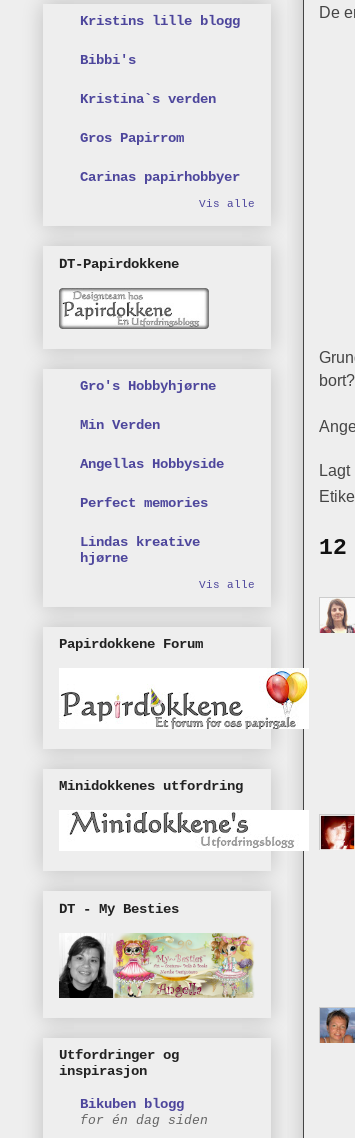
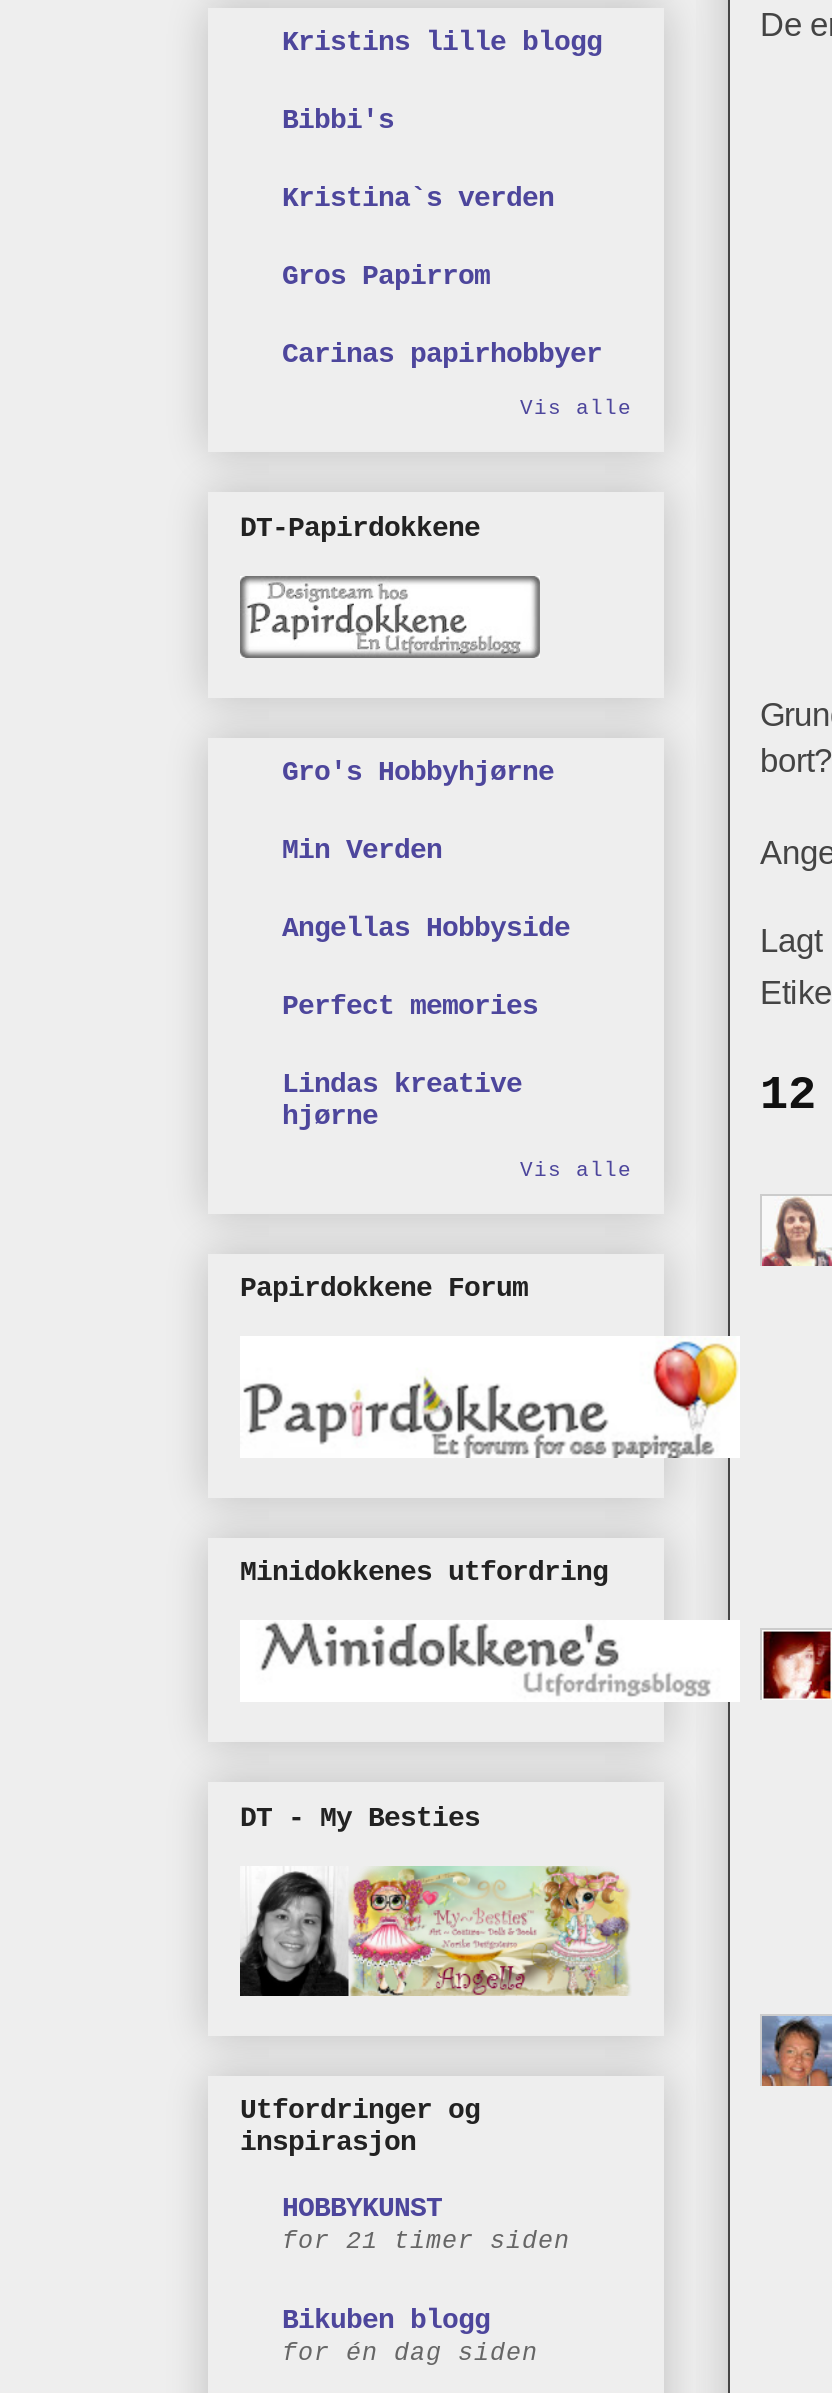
none -> [282,2192,570,2256] HOBBYKUNST | for 21 timer siden

